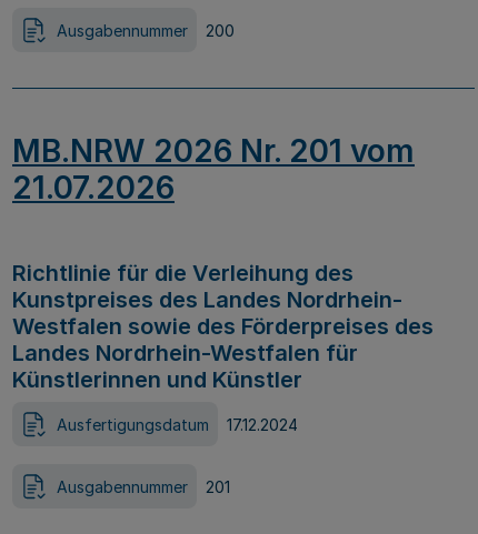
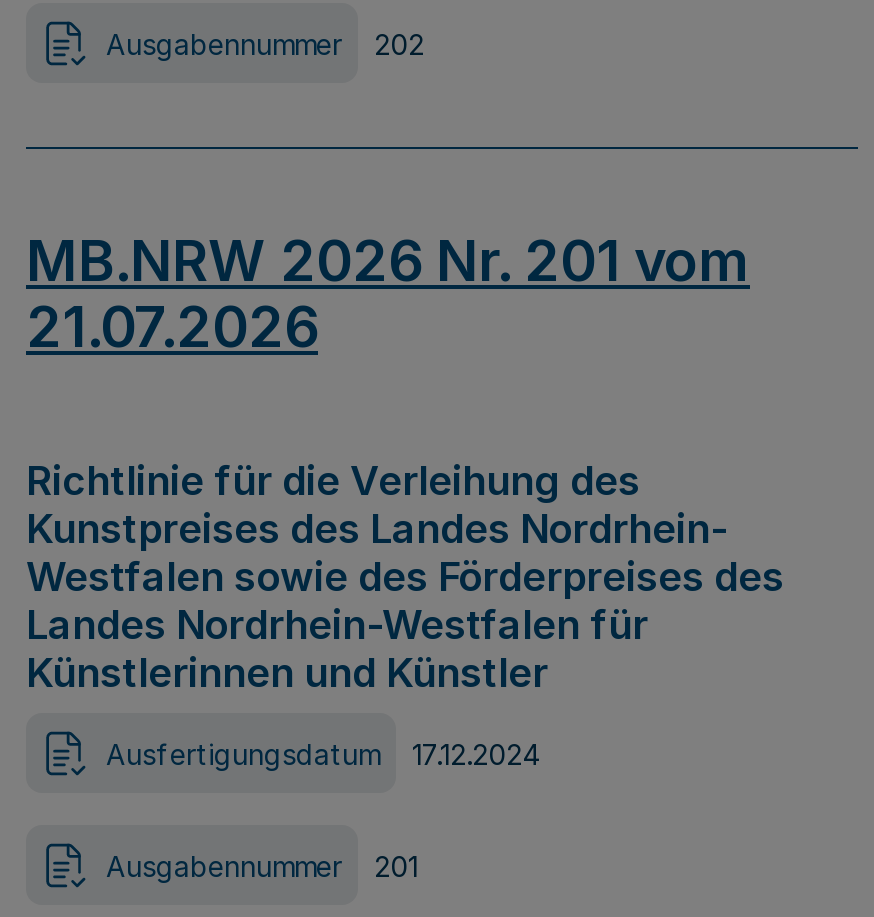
[57,21,235,39] Ausgabennummer 200 -> [106,26,424,60] Ausgabennummer 202

